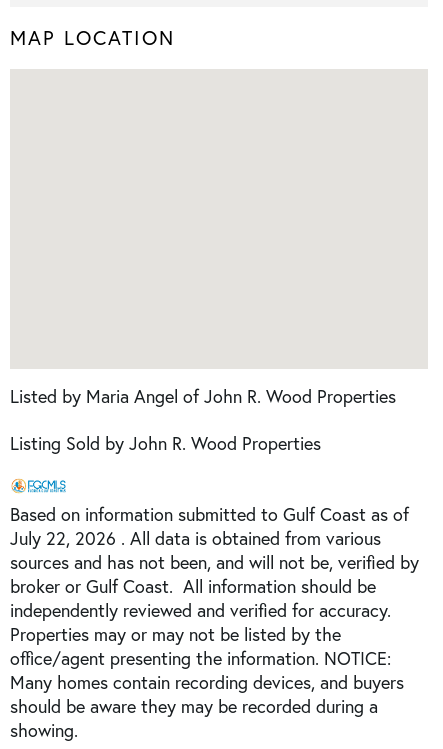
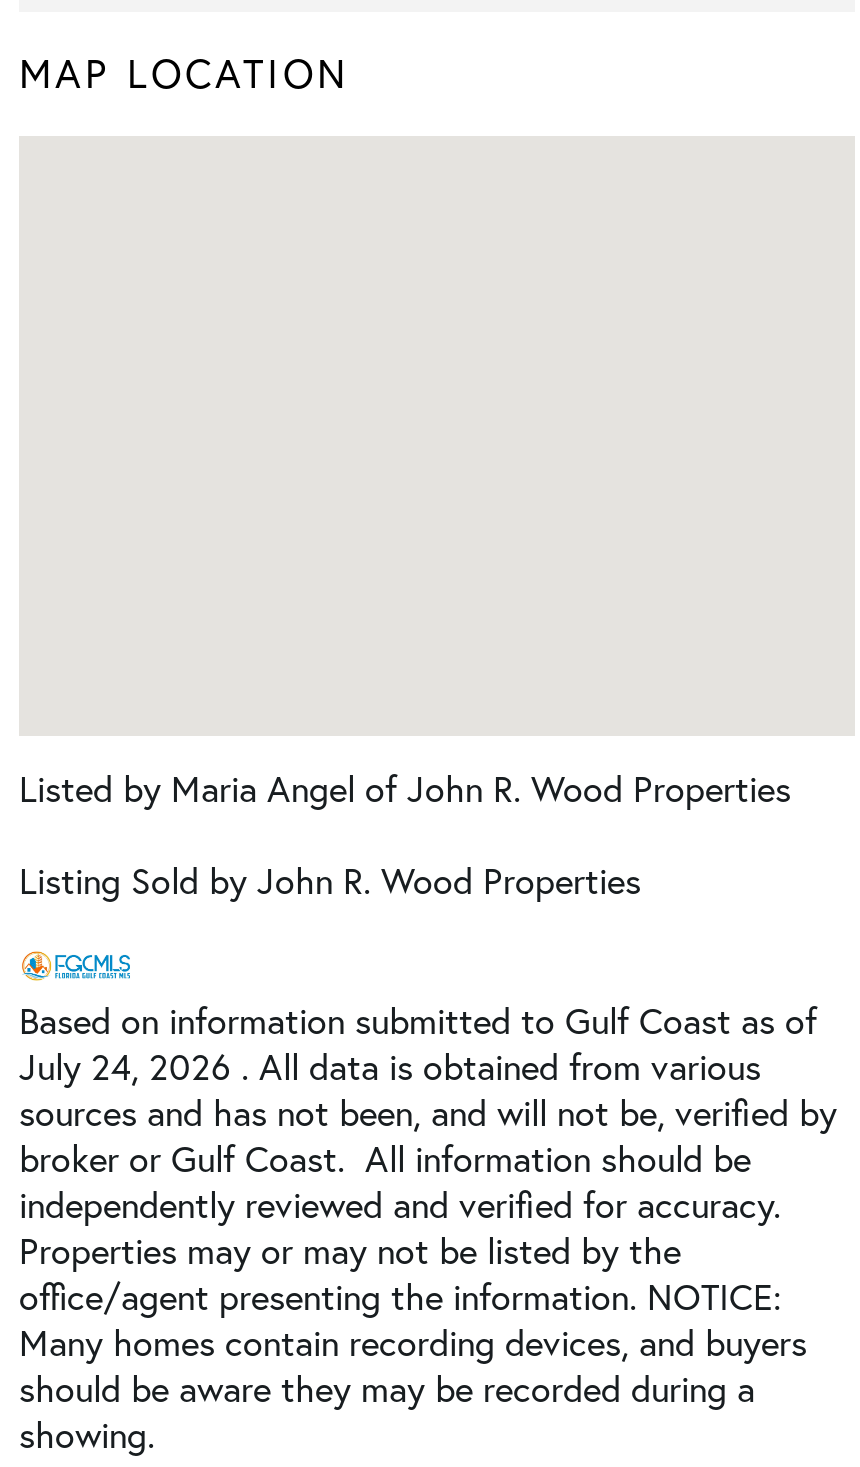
[10,526,381,550] July 22, 2026 . All data is obtained from various -> [19,1044,761,1090] July 24, 2026 . All data is obtained from various

